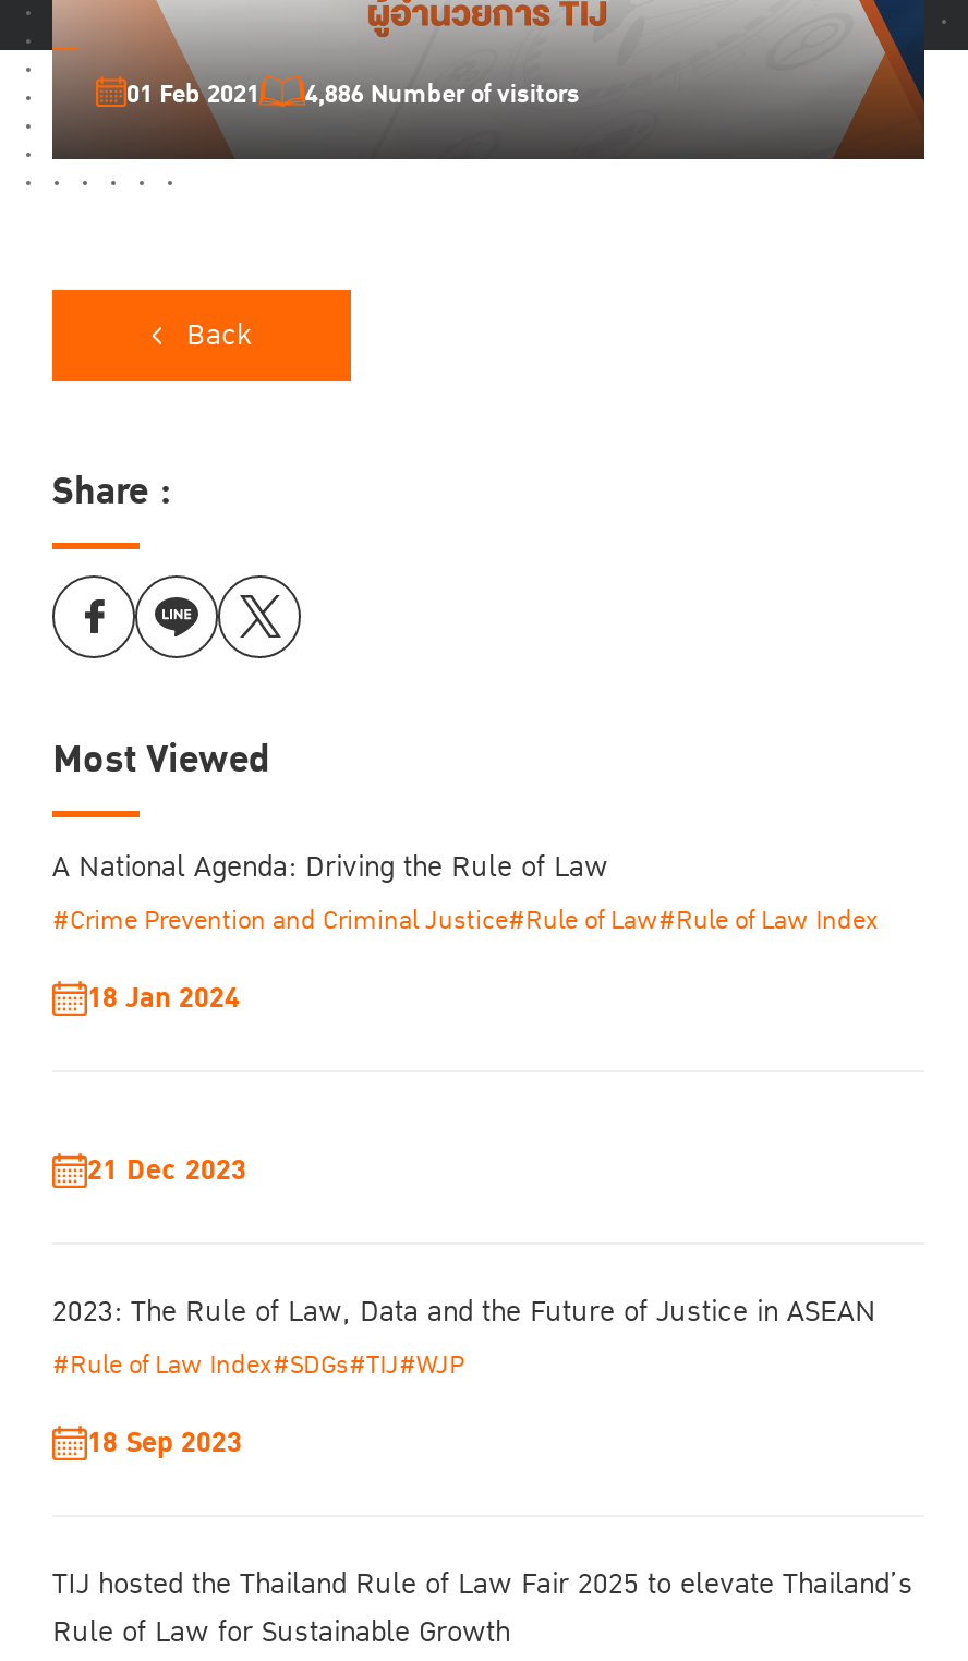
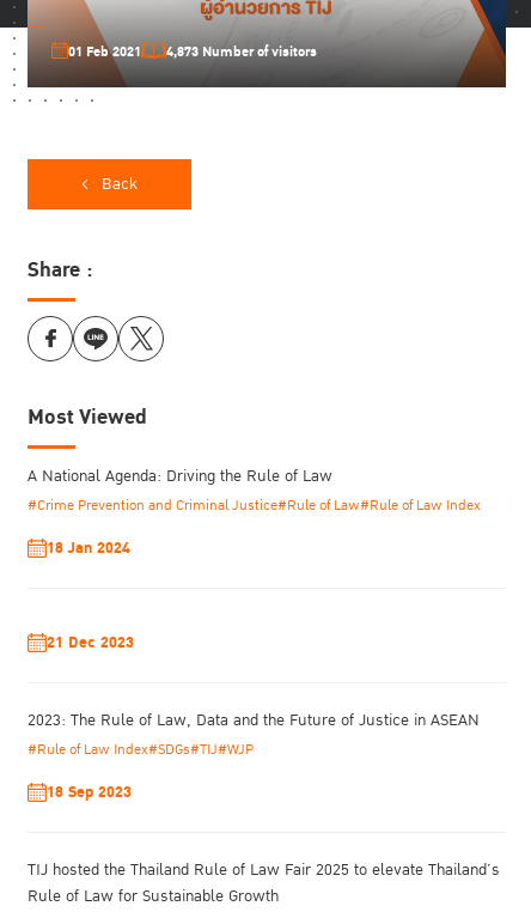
[305,74,580,116] 4,886 Number of visitors -> [166,41,317,63] 4,873 Number of visitors

